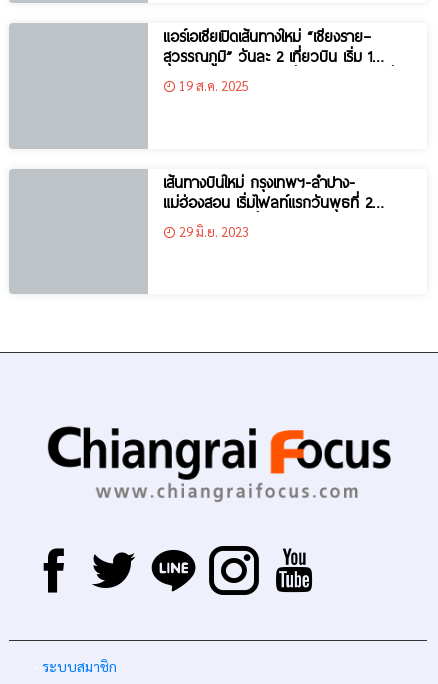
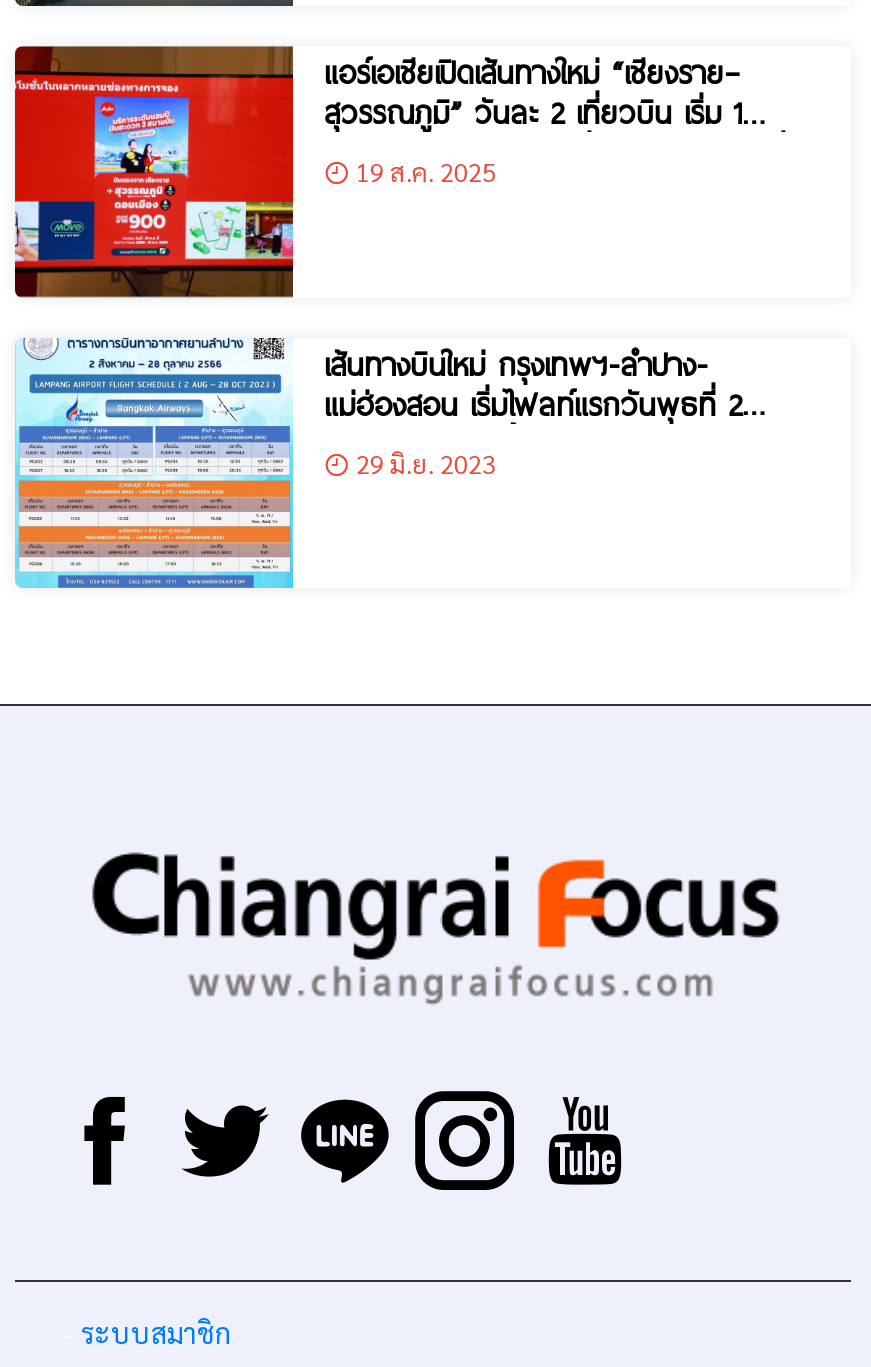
none -> [13,46,295,298] [image]
none -> [15,338,295,590] [image]

